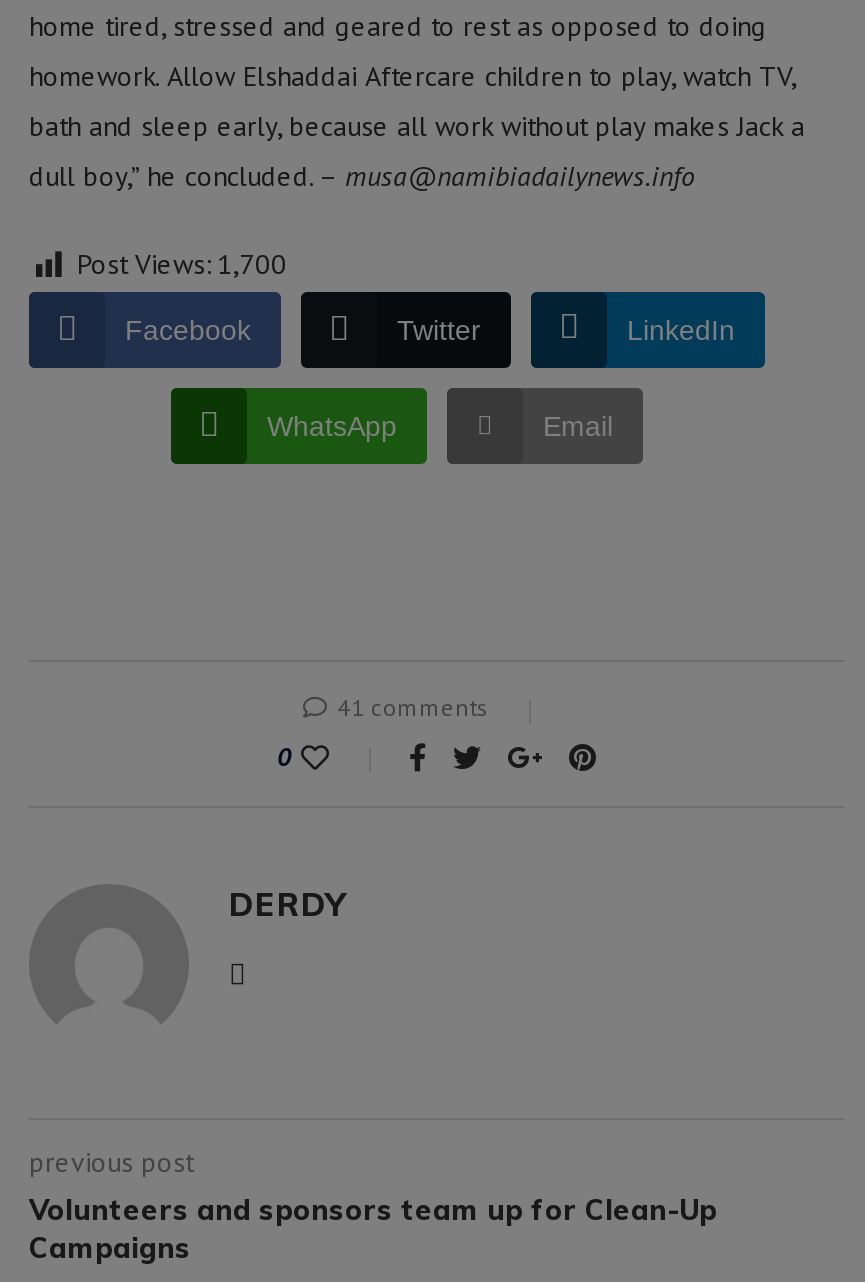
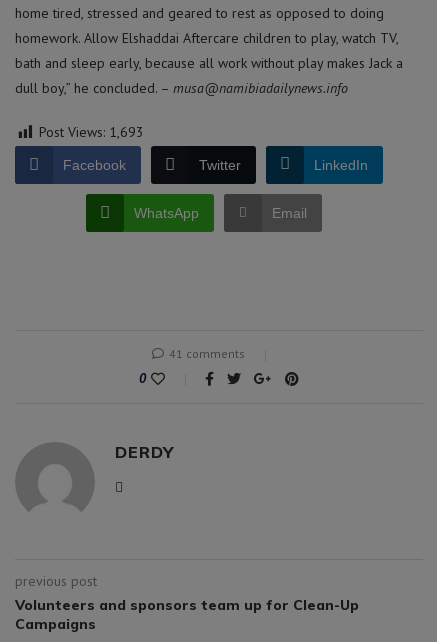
[77,246,287,282] Post Views: 1,700 -> [39,123,144,141] Post Views: 1,693

